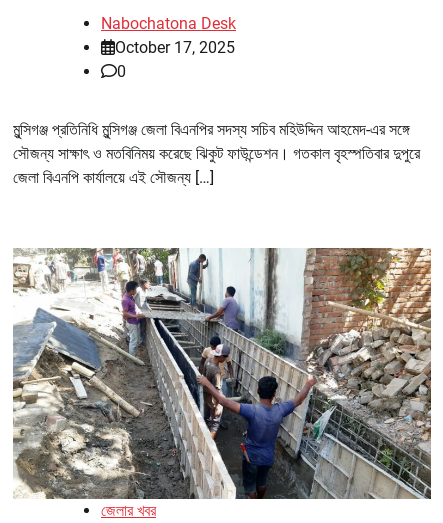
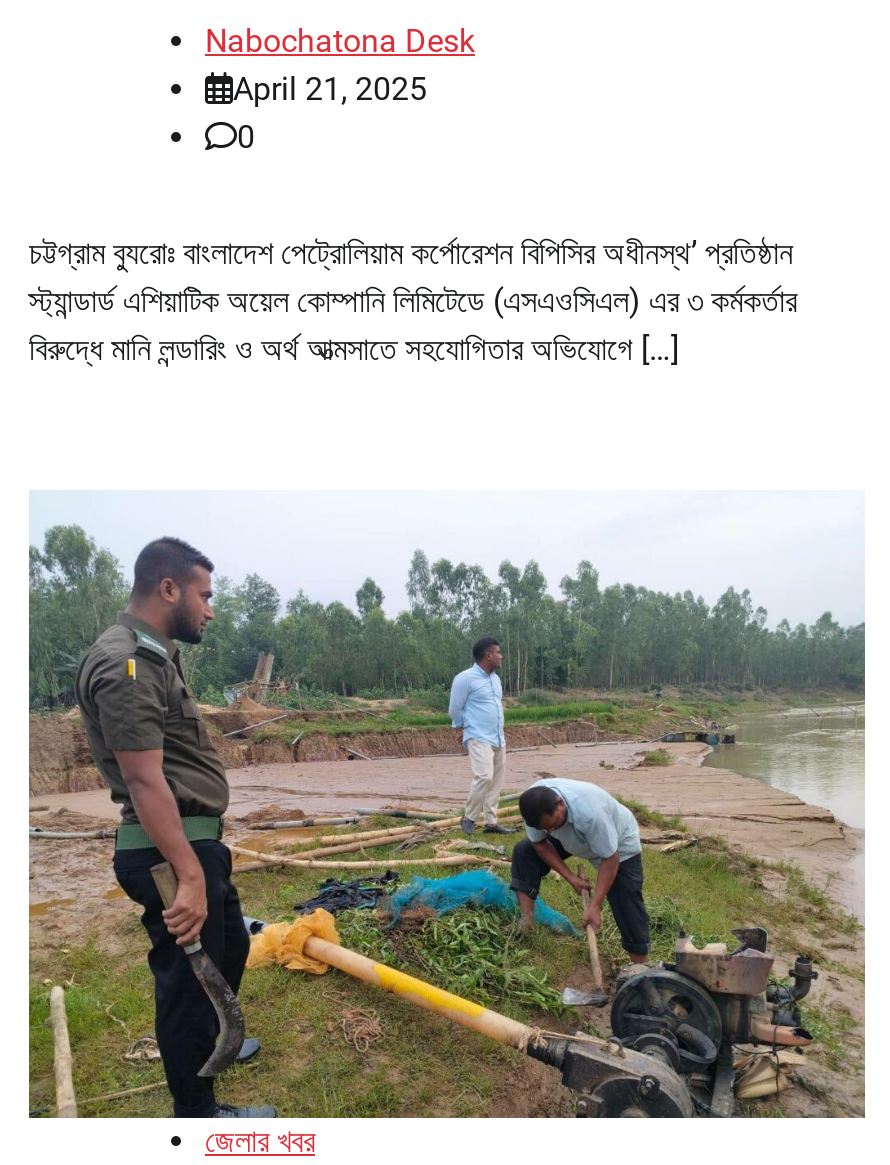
[115,38,235,57] October 17, 2025 -> [233,70,427,108] April 21, 2025
[13,120,420,187] মুন্সিগঞ্জ প্রতিনিধি মুন্সিগঞ্জ জেলা বিএনপির সদস্য সচিব মহিউদ্দিন আহমেদ-এর সঙ্গে | সৌজন্য সাক্ষাৎ ও মতবিনিময় করেছে ঝিকুট ফাউন্ডেশন। গতকাল বৃহস্পতিবার দুপুরে | জেলা বিএনপি কার্যালয়ে এই সৌজন্য […] -> [29,234,797,368] চট্টগ্রাম ব্যুরোঃ বাংলাদেশ পেট্রোলিয়াম কর্পোরেশন বিপিসির অধীনস্থ’ প্রতিষ্ঠান | স্ট্যান্ডার্ড এশিয়াটিক অয়েল কোম্পানি লিমিটেডে (এসএওসিএল) এর ৩ কর্মকর্তার | বিরুদ্ধে মানি লন্ডারিং ও অর্থ আত্মসাতে সহযোগিতার অভিযোগে […]
[13,247,432,500] [image] -> [27,508,865,1120] [image]

